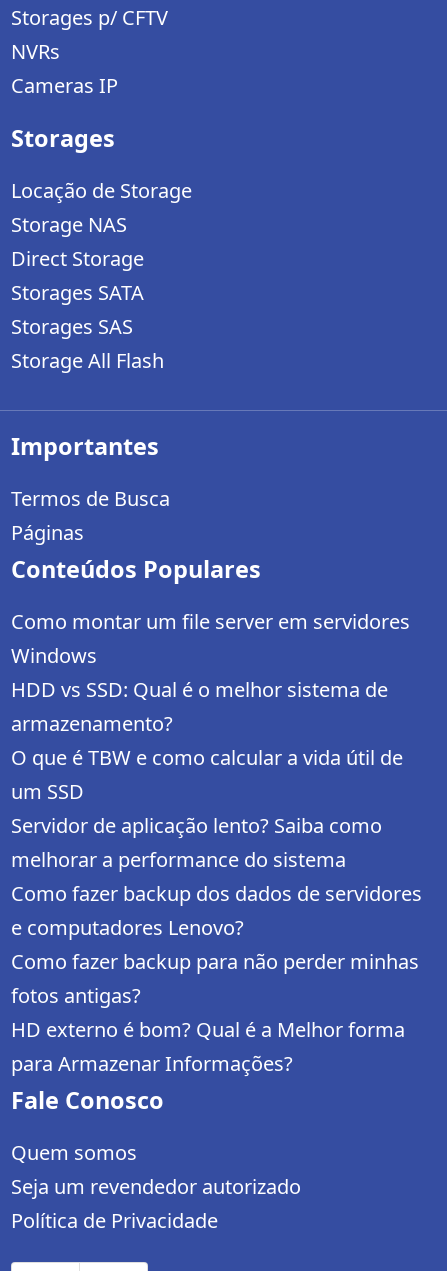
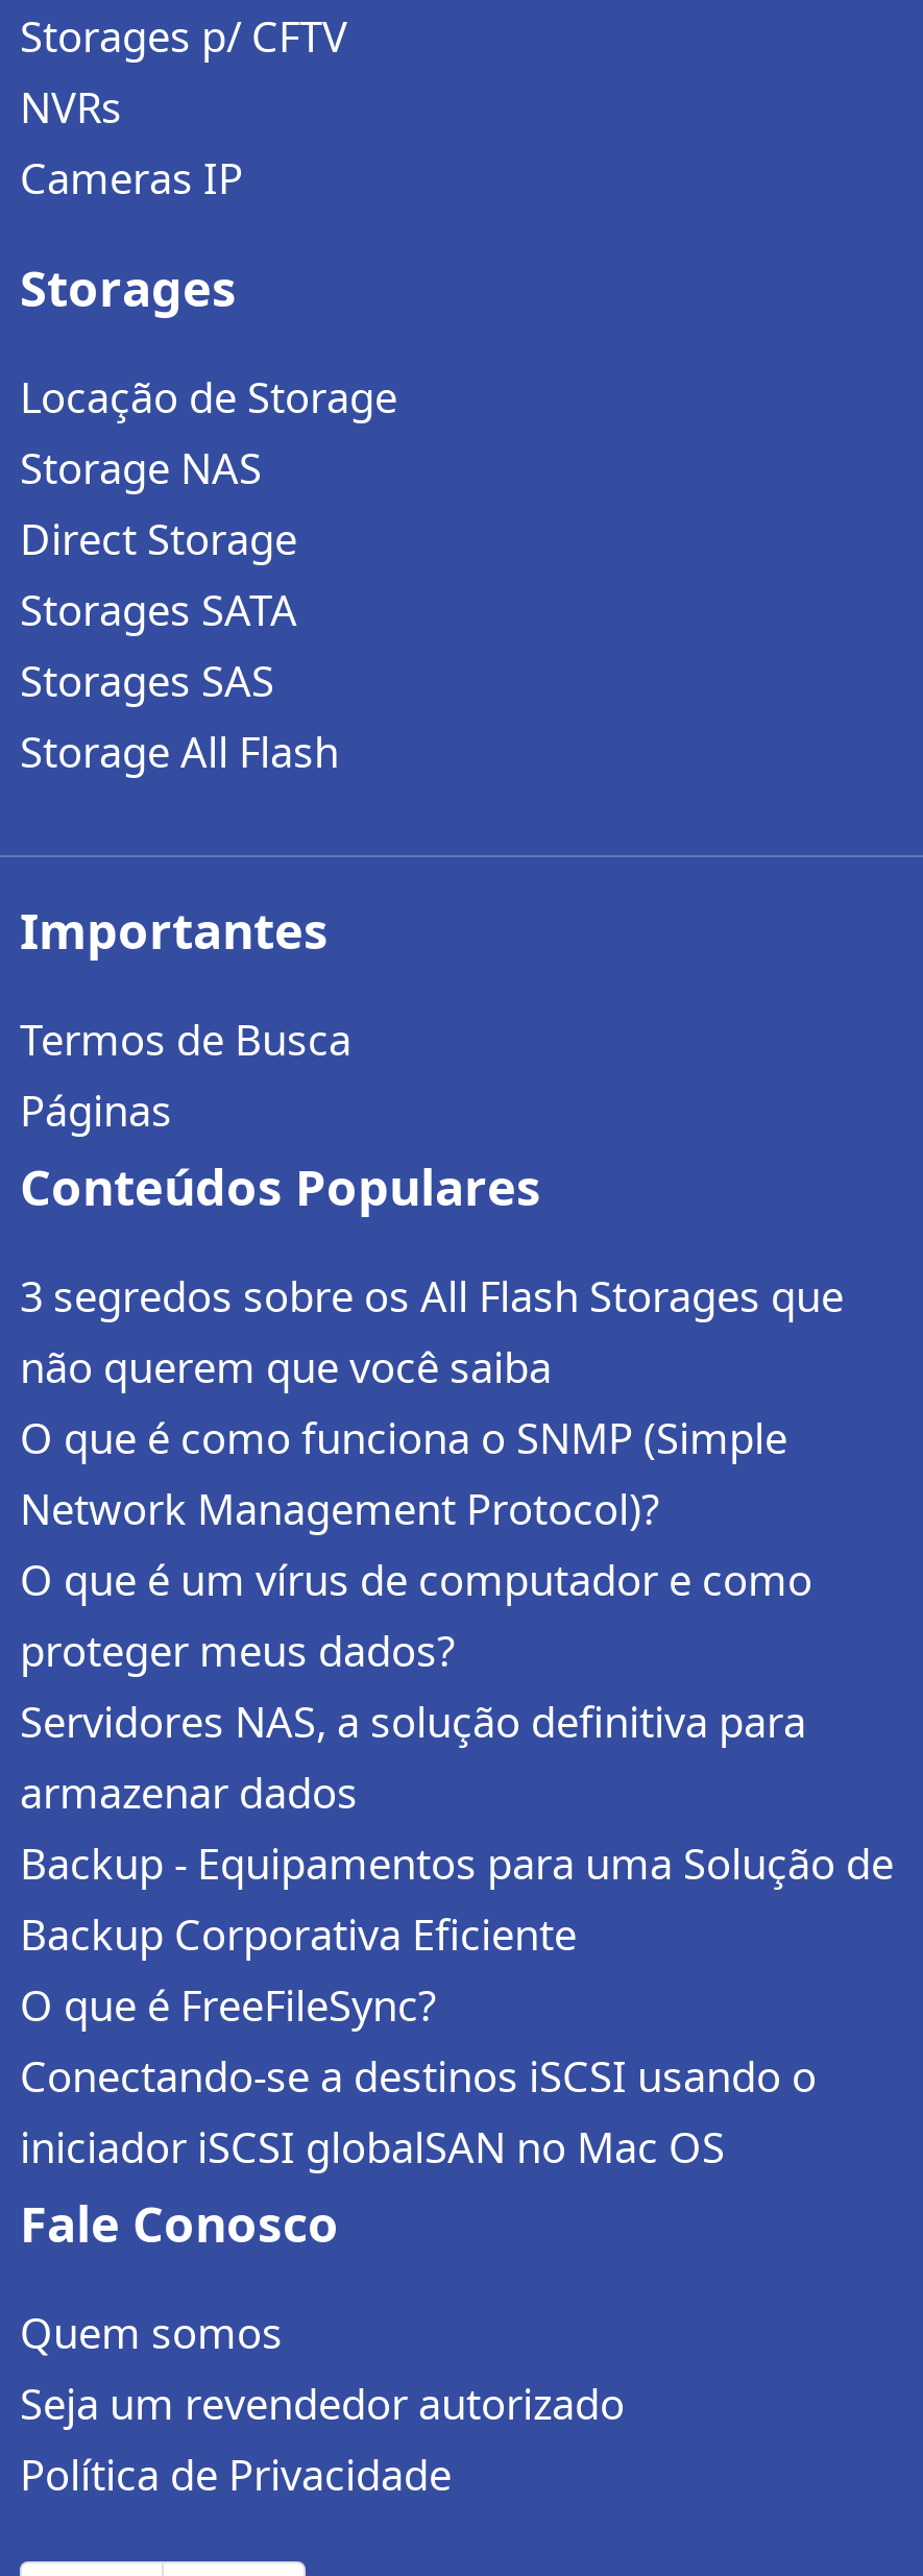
[11,608,422,1077] Como montar um file server em servidores | Windows | HDD vs SSD: Qual é o melhor sistema de | armazenamento? | O que é TBW e como calcular a vida útil de | um SSD | Servidor de aplicação lento? Saiba como | melhorar a performance do sistema | Como fazer backup dos dados de servidores | e computadores Lenovo? | Como fazer backup para não perder minhas | fotos antigas? | HD externo é bom? Qual é a Melhor forma | para Armazenar Informações? -> [20,1268,894,2176] 3 segredos sobre os All Flash Storages que | não querem que você saiba | O que é como funciona o SNMP (Simple | Network Management Protocol)? | O que é um vírus de computador e como | proteger meus dados? | Servidores NAS, a solução definitiva para | armazenar dados | Backup - Equipamentos para uma Solução de | Backup Corporativa Eficiente | O que é FreeFileSync? | Conectando-se a destinos iSCSI usando o | iniciador iSCSI globalSAN no Mac OS

